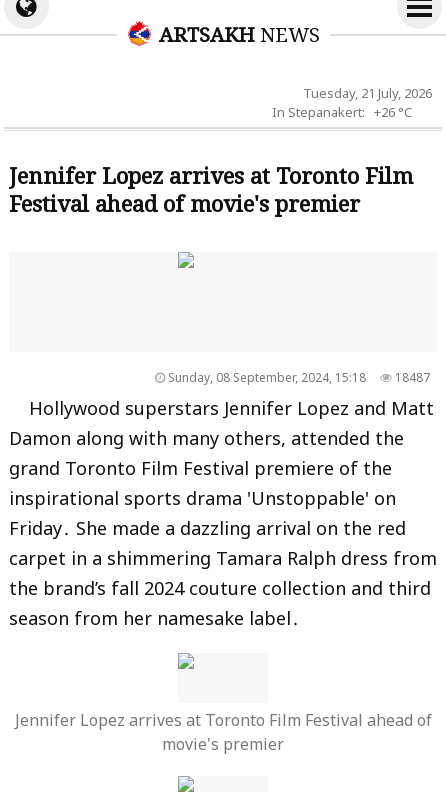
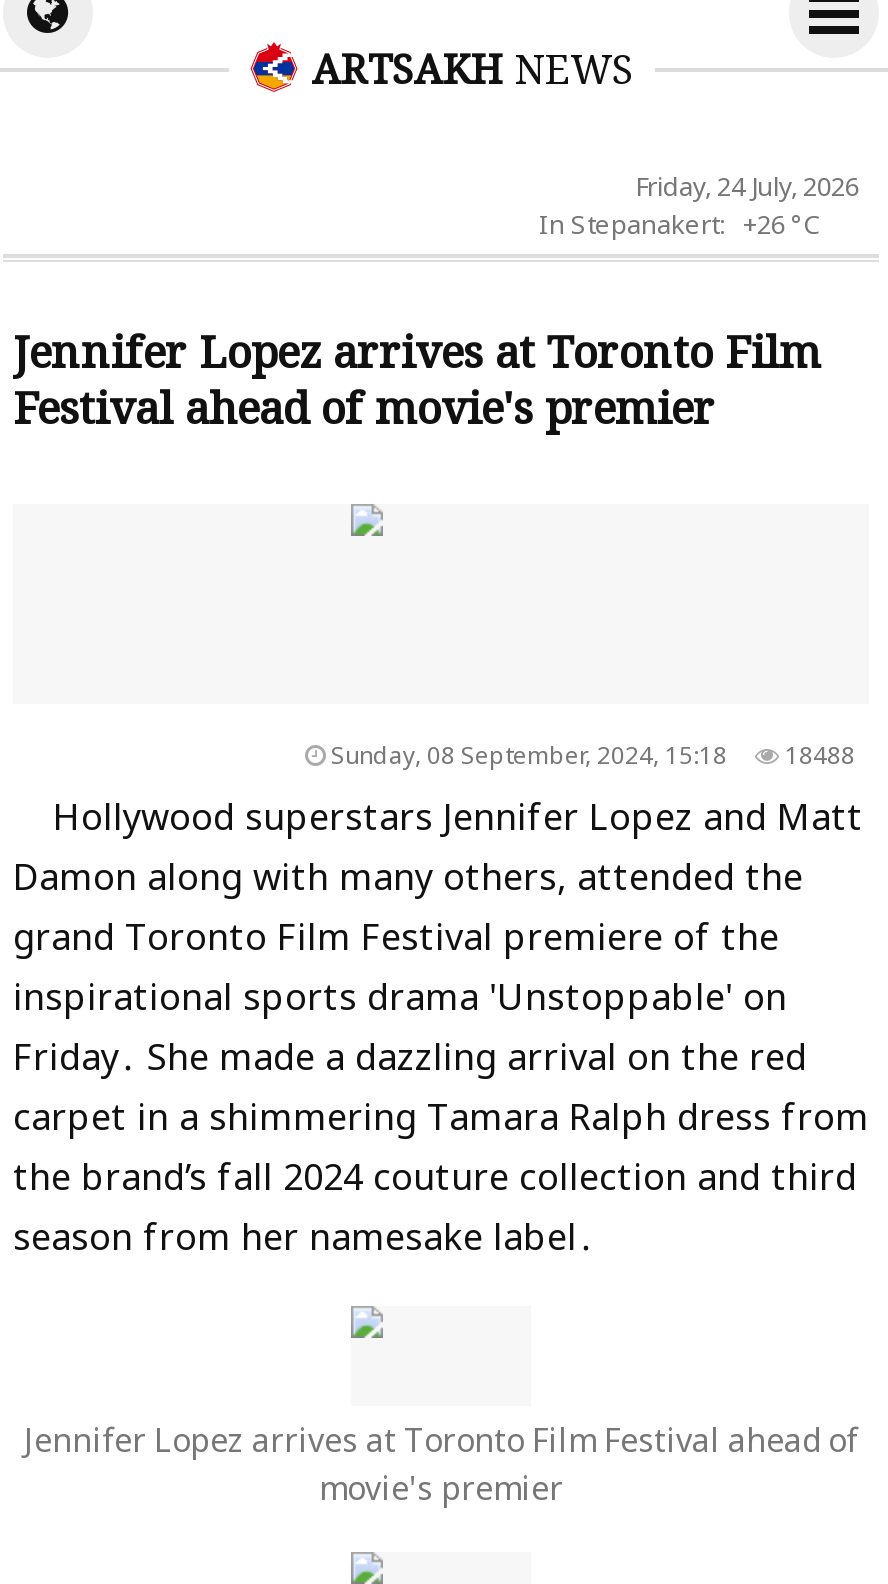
[303,84,432,102] Tuesday, 21 July, 2026 -> [635,168,859,204] Friday, 24 July, 2026
[165,369,430,386] Sunday, 08 September, 2024, 15:18 18487 -> [325,738,855,772] Sunday, 08 September, 2024, 15:18 18488

